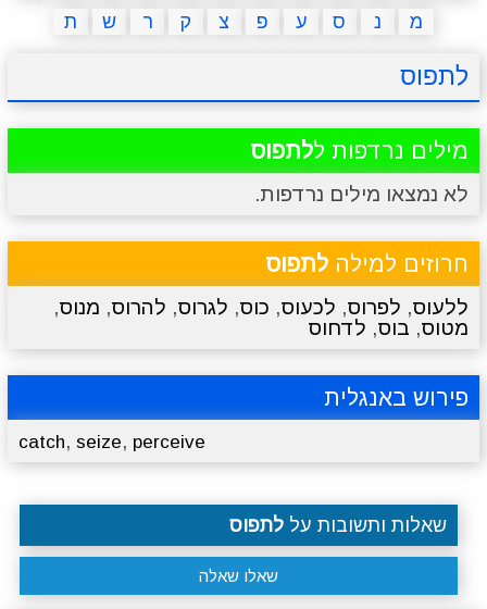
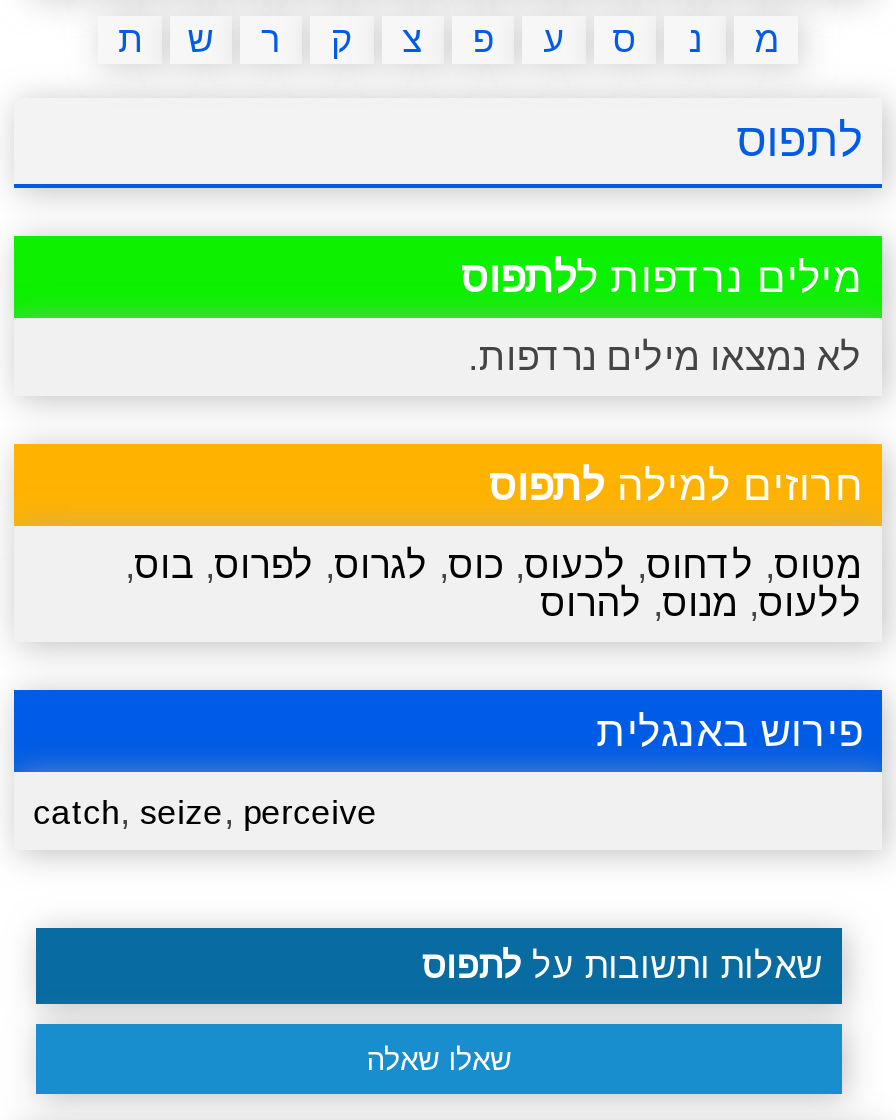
[54,295,469,339] ללעוס, לפרוס, לכעוס, כוס, לגרוס, להרוס, מנוס, | מטוס, בוס, לדחוס -> [125,543,863,623] מטוס, לדחוס, לכעוס, כוס, לגרוס, לפרוס, בוס, | ללעוס, מנוס, להרוס

